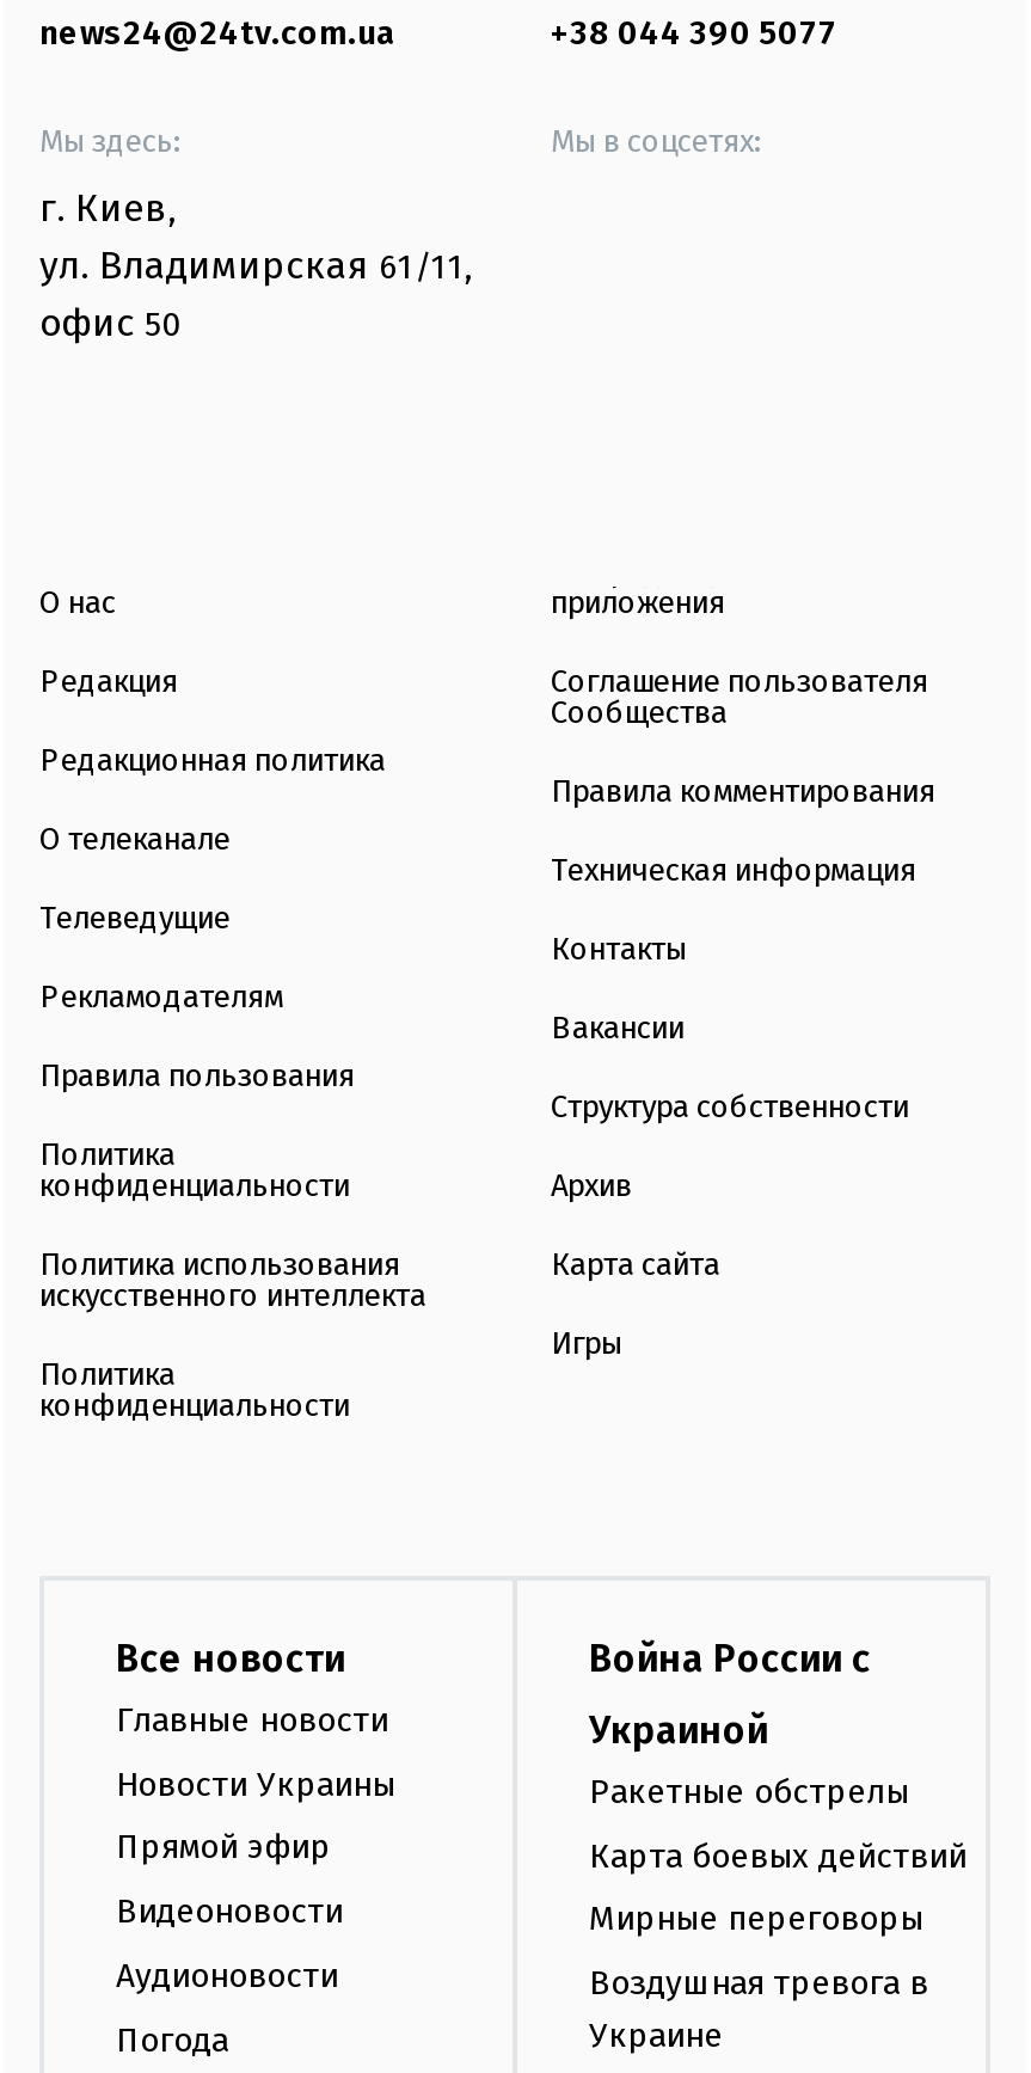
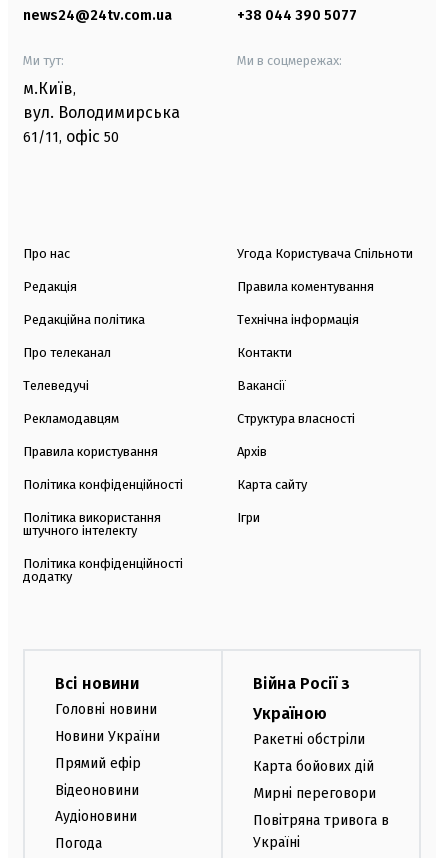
[39,122,472,344] Мы здесь: | г. Киев, | ул. Владимирская 61/11, | офис 50 -> [23,53,180,146] Ми тут: | м.Київ, | вул. Володимирська | 61/11, офіс 50
[551,122,761,158] Мы в соцсетях: -> [237,53,342,68] Ми в соцмережах:
[39,583,426,1422] О нас | Редакция | Редакционная политика | О телеканале | Телеведущие | Рекламодателям | Правила пользования | Политика | конфиденциальности | Политика использования | искусственного интеллекта | Политика | конфиденциальности -> [23,246,183,584] Про нас | Редакція | Редакційна політика | Про телеканал | Телеведучі | Рекламодавцям | Правила користування | Політика конфіденційності | Політика використання | штучного інтелекту | Політика конфіденційності | додатку
[551,583,935,1360] приложения | Соглашение пользователя | Сообщества | Правила комментирования | Техническая информация | Контакты | Вакансии | Структура собственности | Архив | Карта сайта | Игры -> [237,246,413,525] Угода Користувача Спільноти | Правила коментування | Технічна інформація | Контакти | Вакансії | Структура власності | Архів | Карта сайту | Ігри
[116,1635,395,1996] Все новости | Главные новости | Новости Украины | Прямой эфир | Видеоновости | Аудионовости -> [55,674,160,825] Всі новини | Головні новини | Новини України | Прямий ефір | Відеоновини | Аудіоновини
[589,1635,871,1680] Война России с -> [253,674,350,693] Війна Росії з
[589,1706,909,1812] Украиной | Ракетные обстрелы -> [253,704,365,748] Україною | Ракетні обстріли
[589,1835,966,1876] Карта боевых действий -> [253,758,374,775] Карта бойових дій
[589,1899,923,1940] Мирные переговоры -> [253,785,376,802] Мирні переговори
[589,1963,928,2056] Воздушная тревога в | Украине -> [253,811,389,850] Повітряна тривога в | Україні

